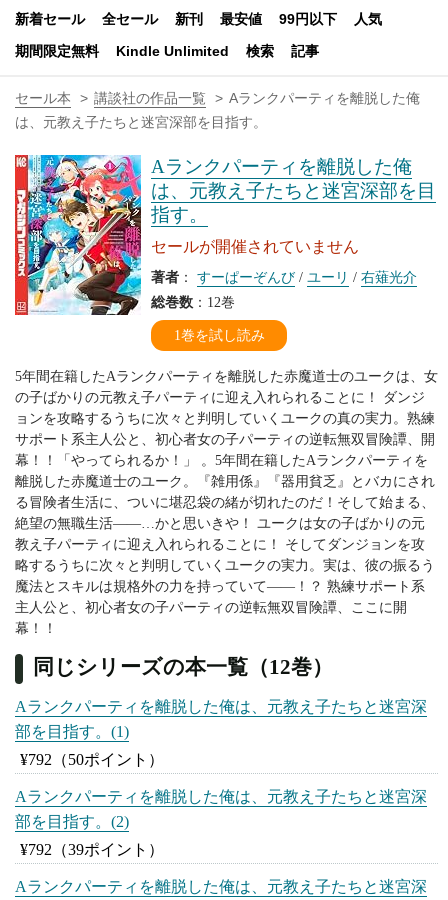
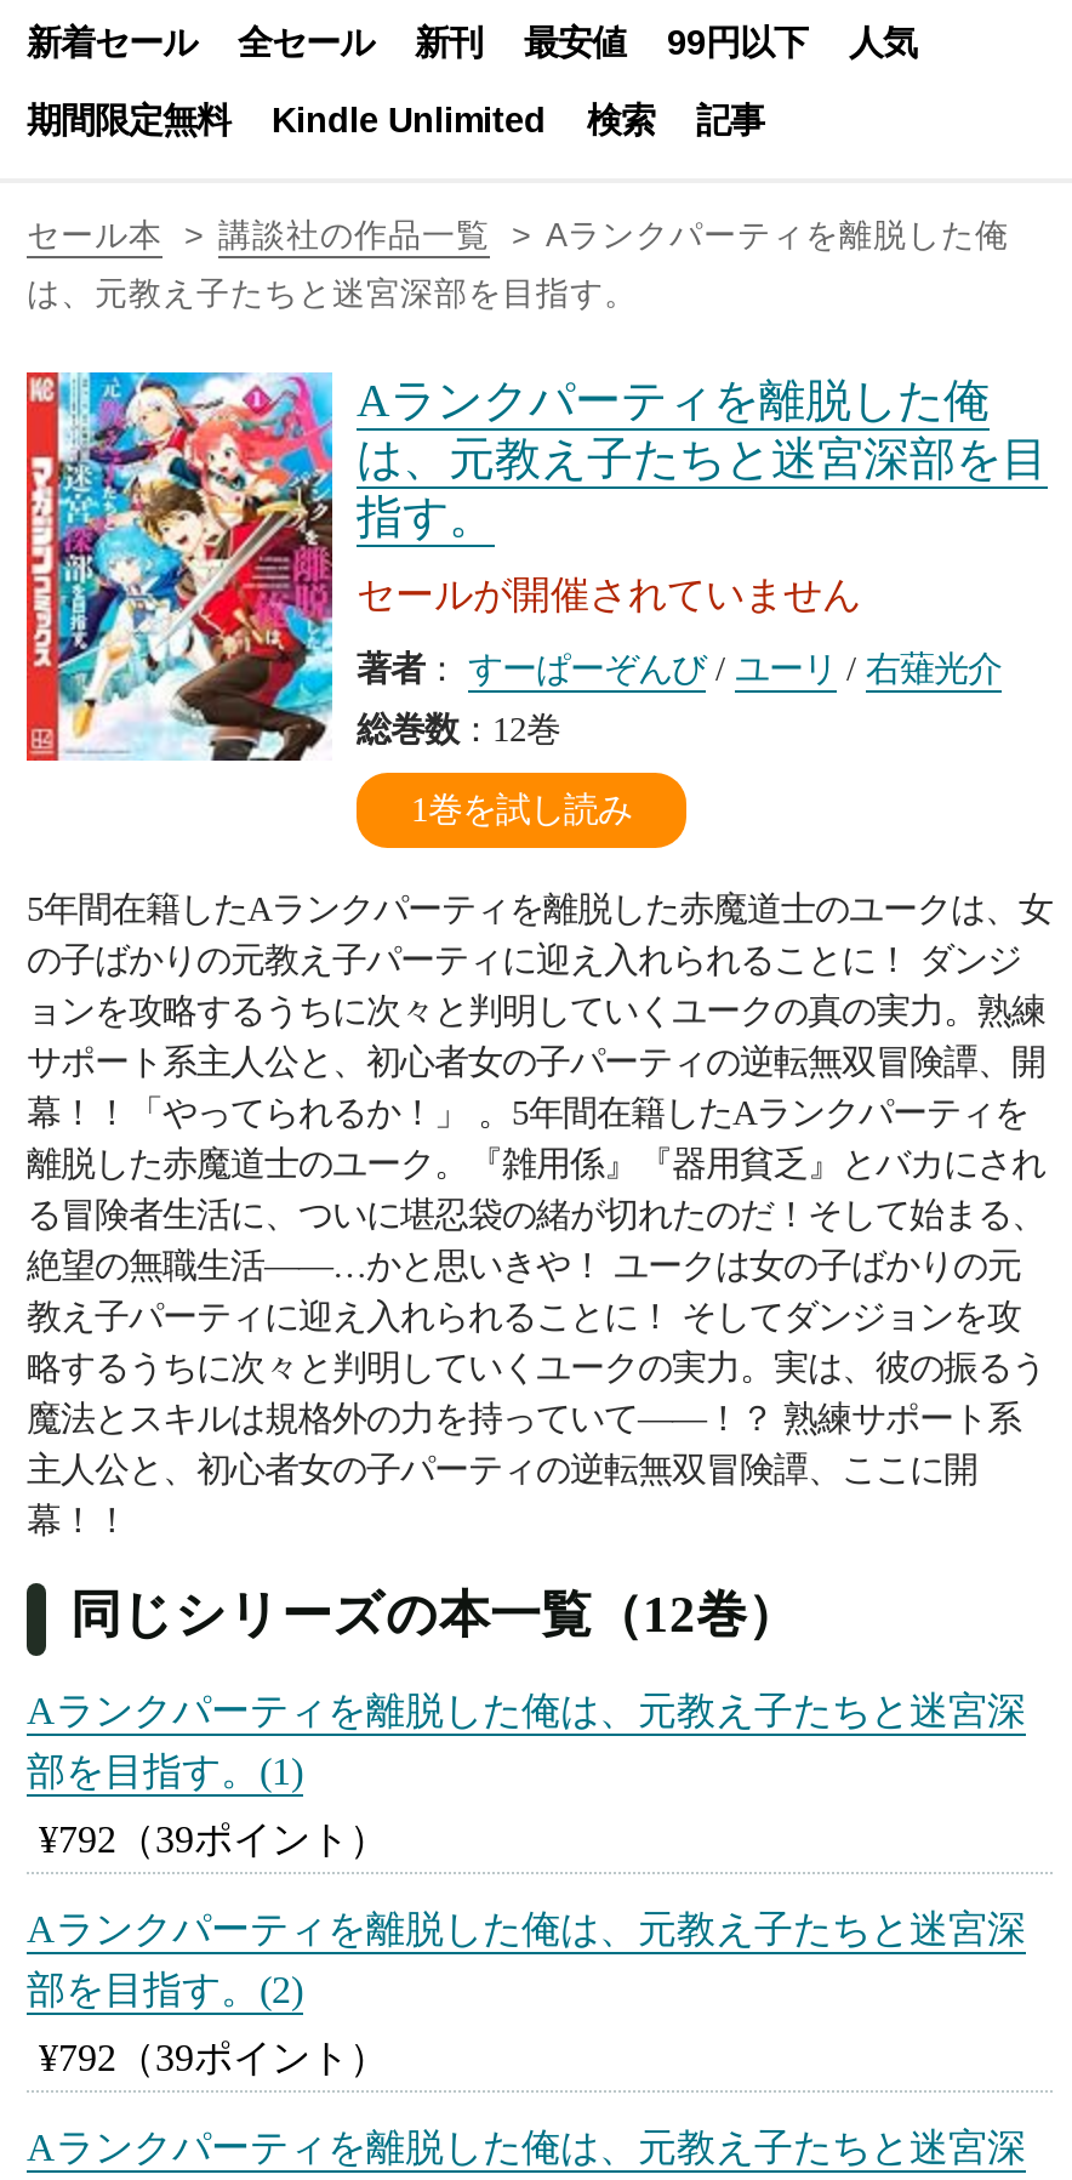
[20,751,164,768] ¥792（50ポイント） -> [39,1818,388,1860] ¥792（39ポイント）

